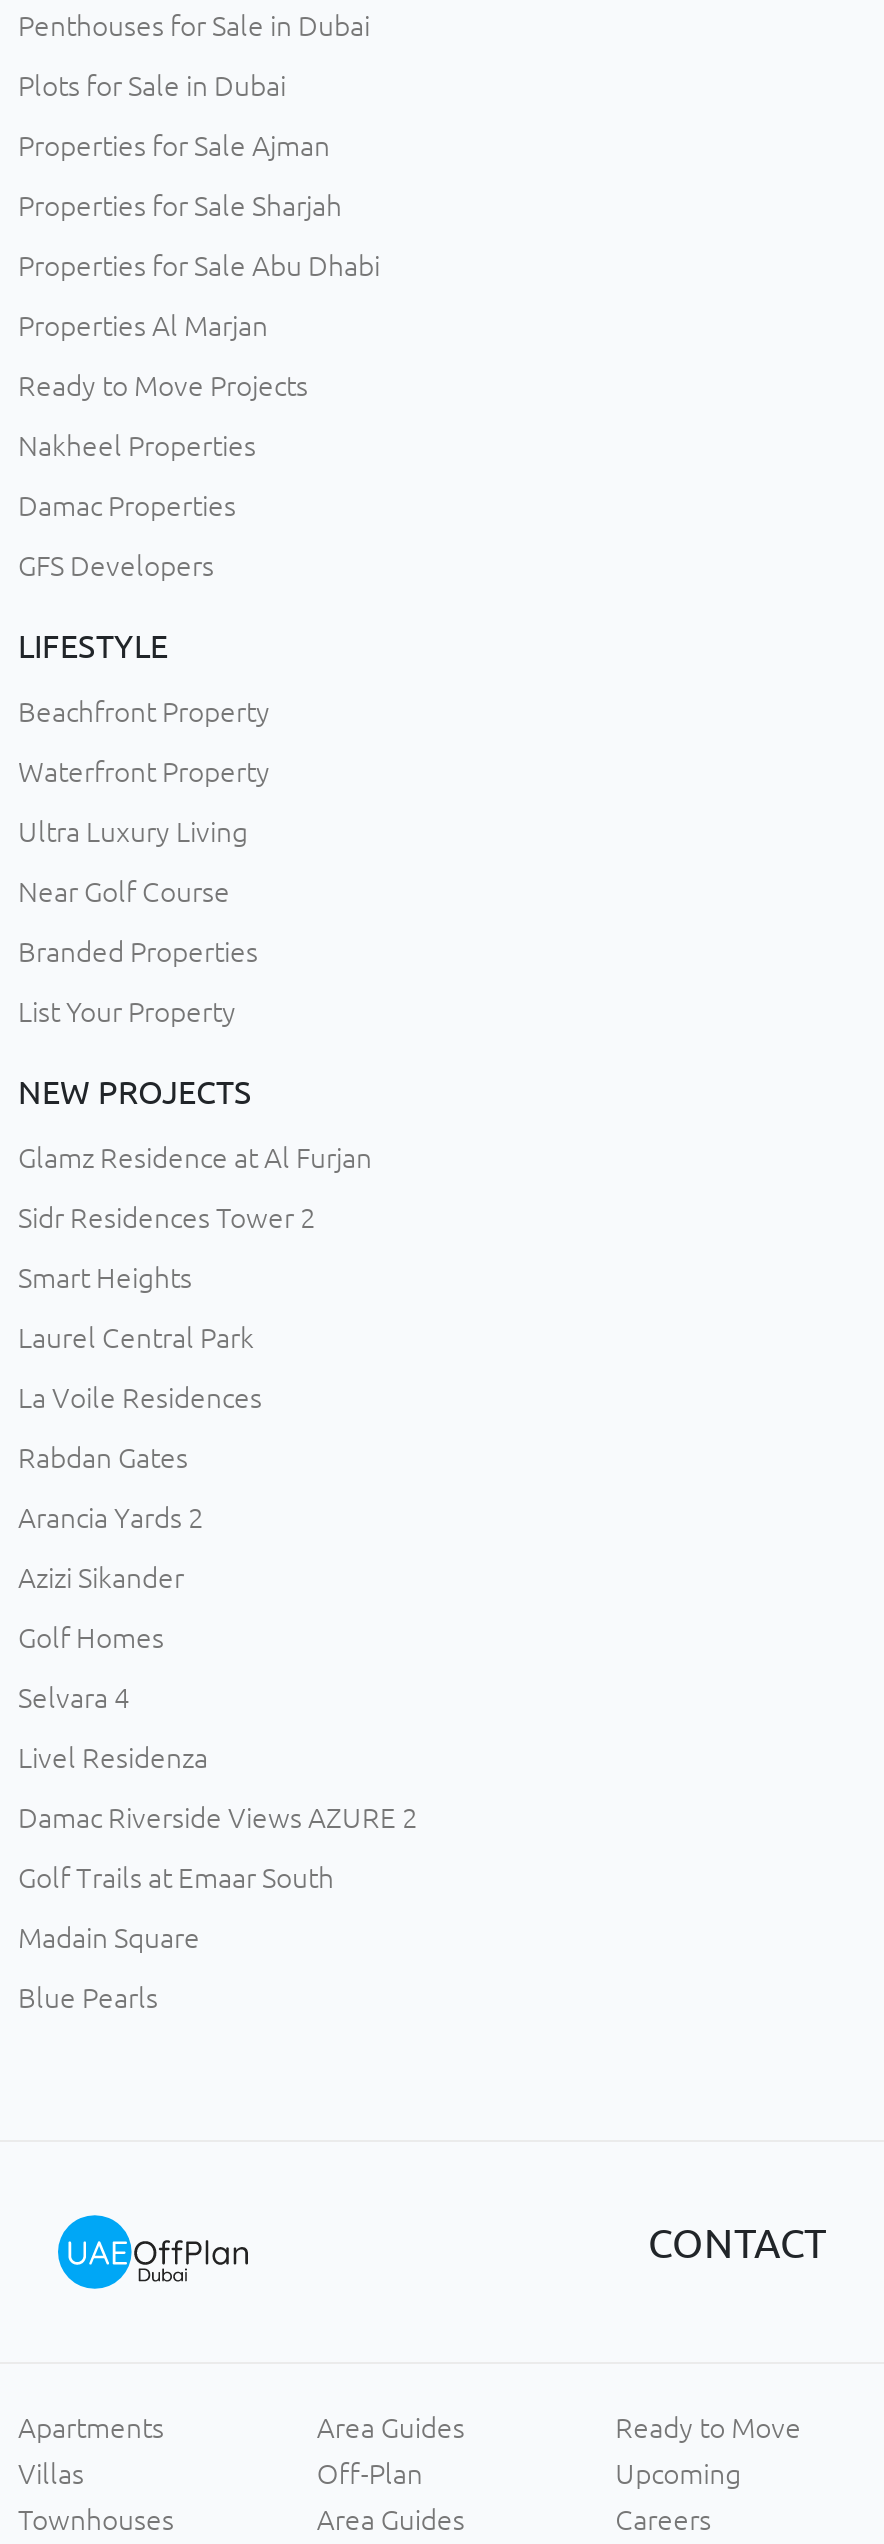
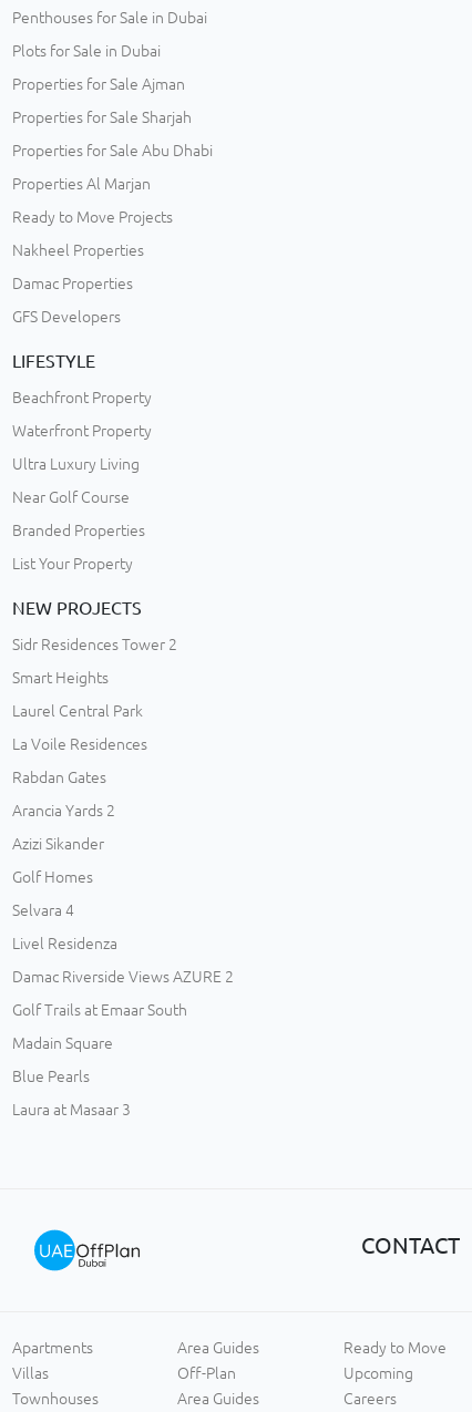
[18,1141,372,1173] Glamz Residence at Al Furjan -> none
moved [18,1201,418,2013] -> [12,635,234,1085]: Sidr Residences Tower 2 | Smart Heights | Laurel Central Park | ... | Madain Square | Blue Pearls
none -> [12,1100,131,1118] Laura at Masaar 3

